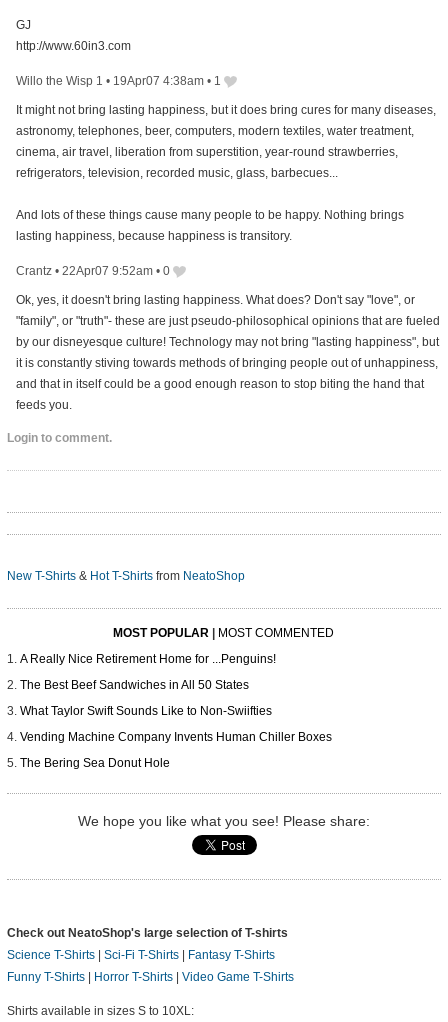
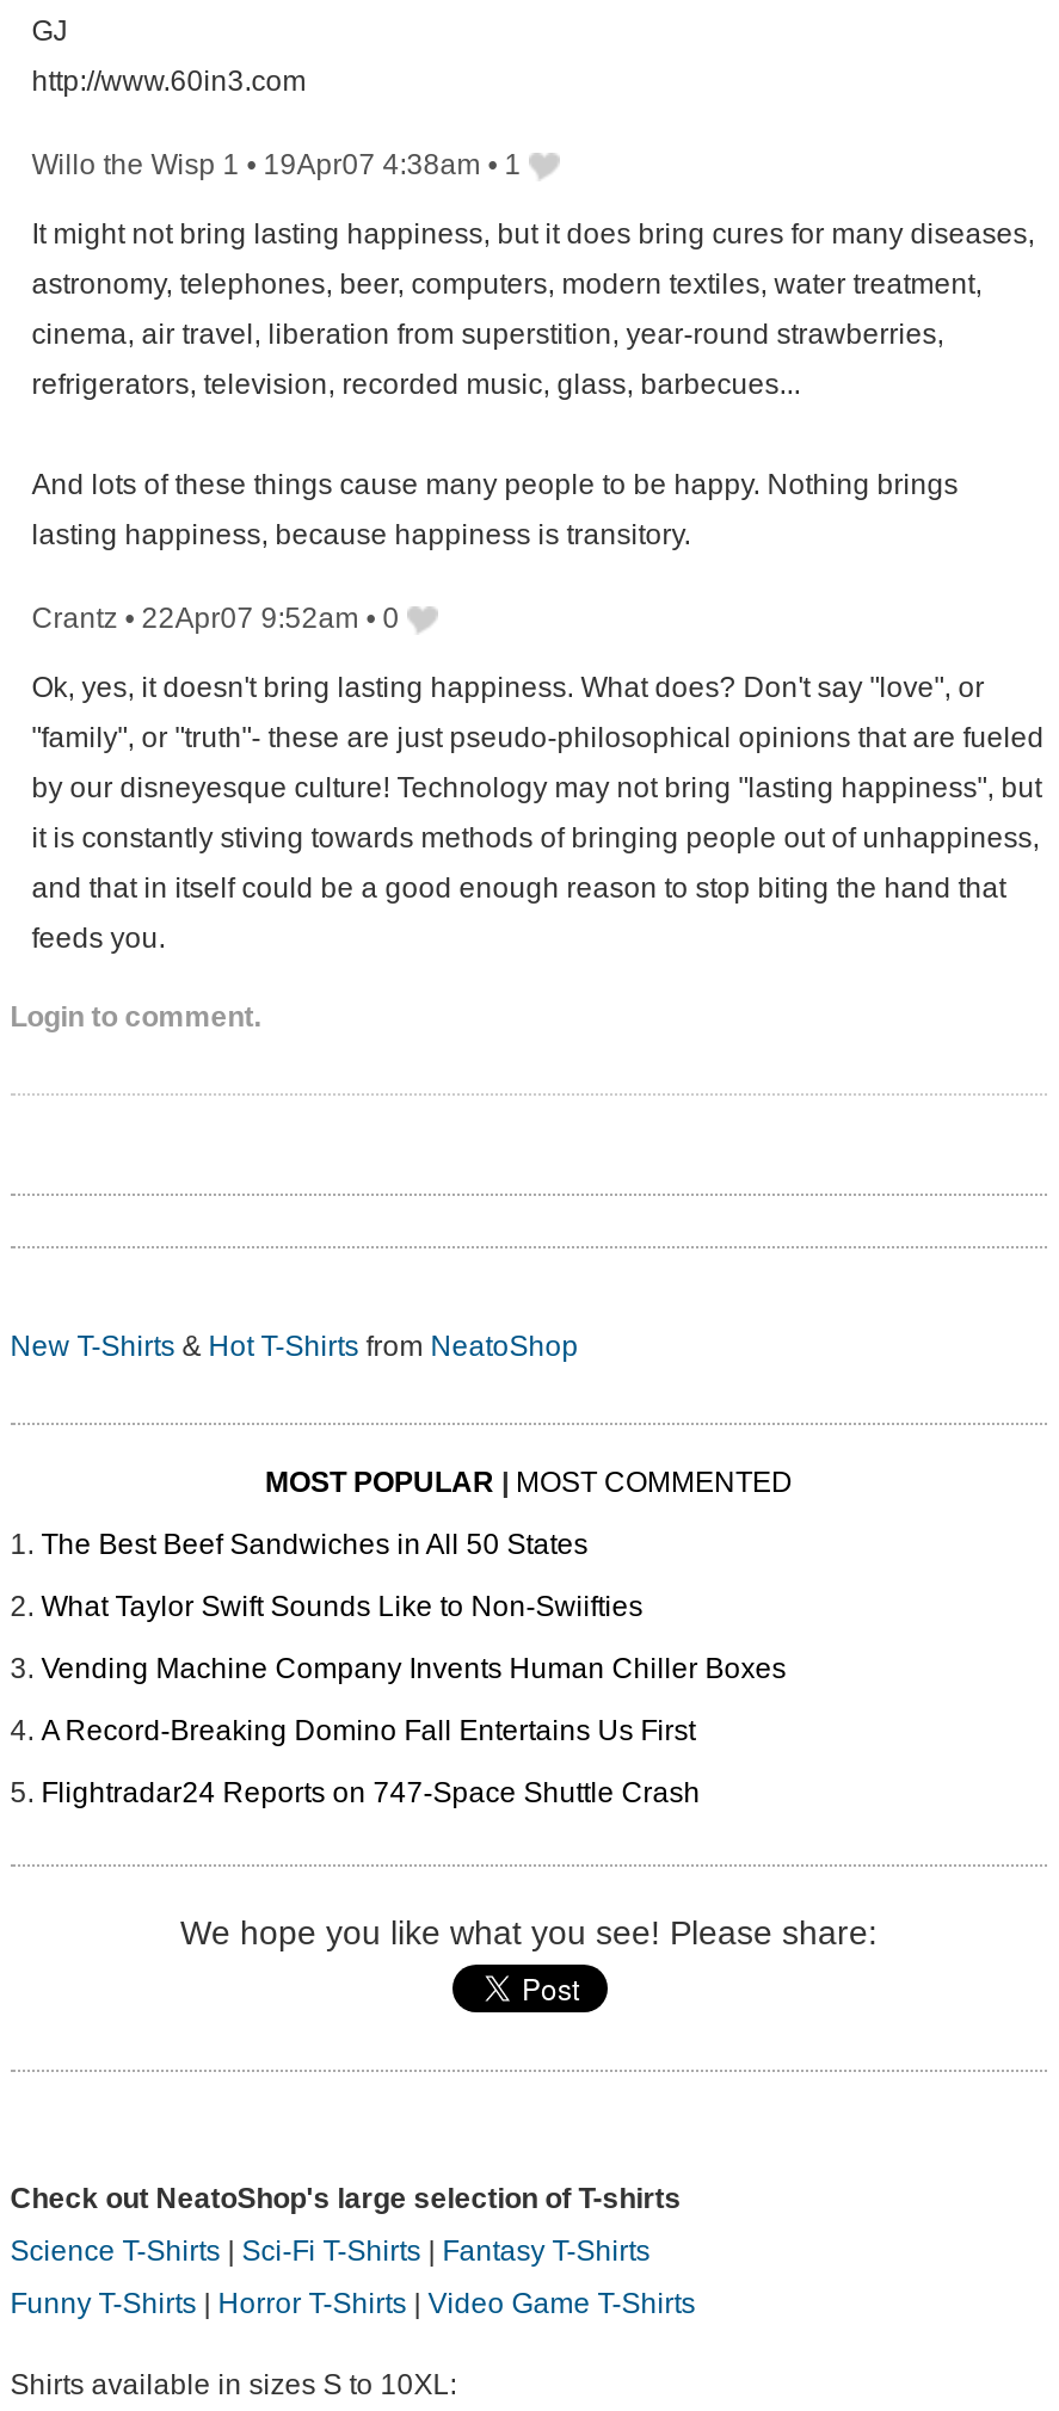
[20,652,276,666] A Really Nice Retirement Home for ...Penguins! -> none
moved [20,678,332,744] -> [41,1529,786,1687]: The Best Beef Sandwiches in All 50 States | What Taylor Swift Sounds Like to Non-Swiifties | Vending Machine Company Invents Human Chiller Boxes
[20,756,170,770] The Bering Sea Donut Hole -> [41,1715,700,1811] A Record-Breaking Domino Fall Entertains Us First | Flightradar24 Reports on 747-Space Shuttle Crash

